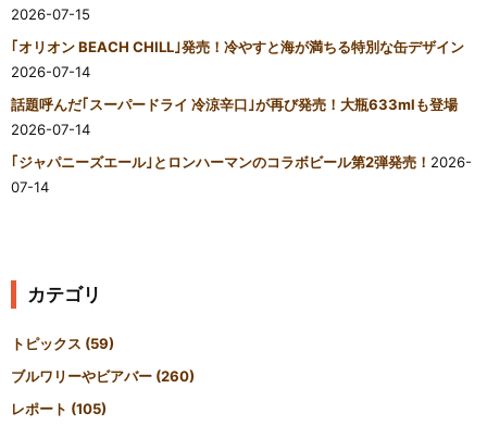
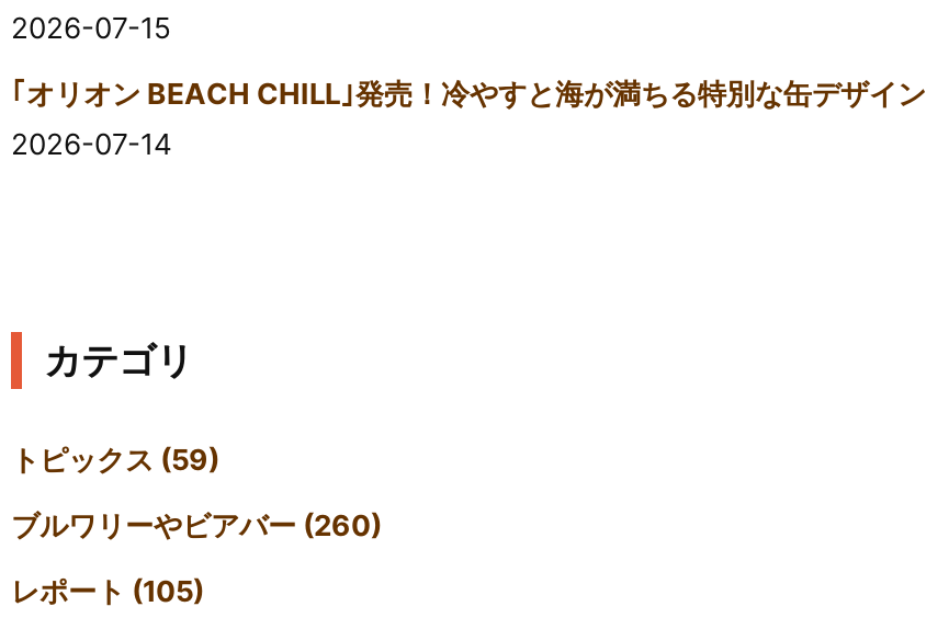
[11,96,472,196] 話題呼んだ｢スーパードライ 冷涼辛口｣が再び発売！大瓶633mlも登場 | 2026-07-14 | ｢ジャパニーズエール｣とロンハーマンのコラボビール第2弾発売！2026- | 07-14 -> none

